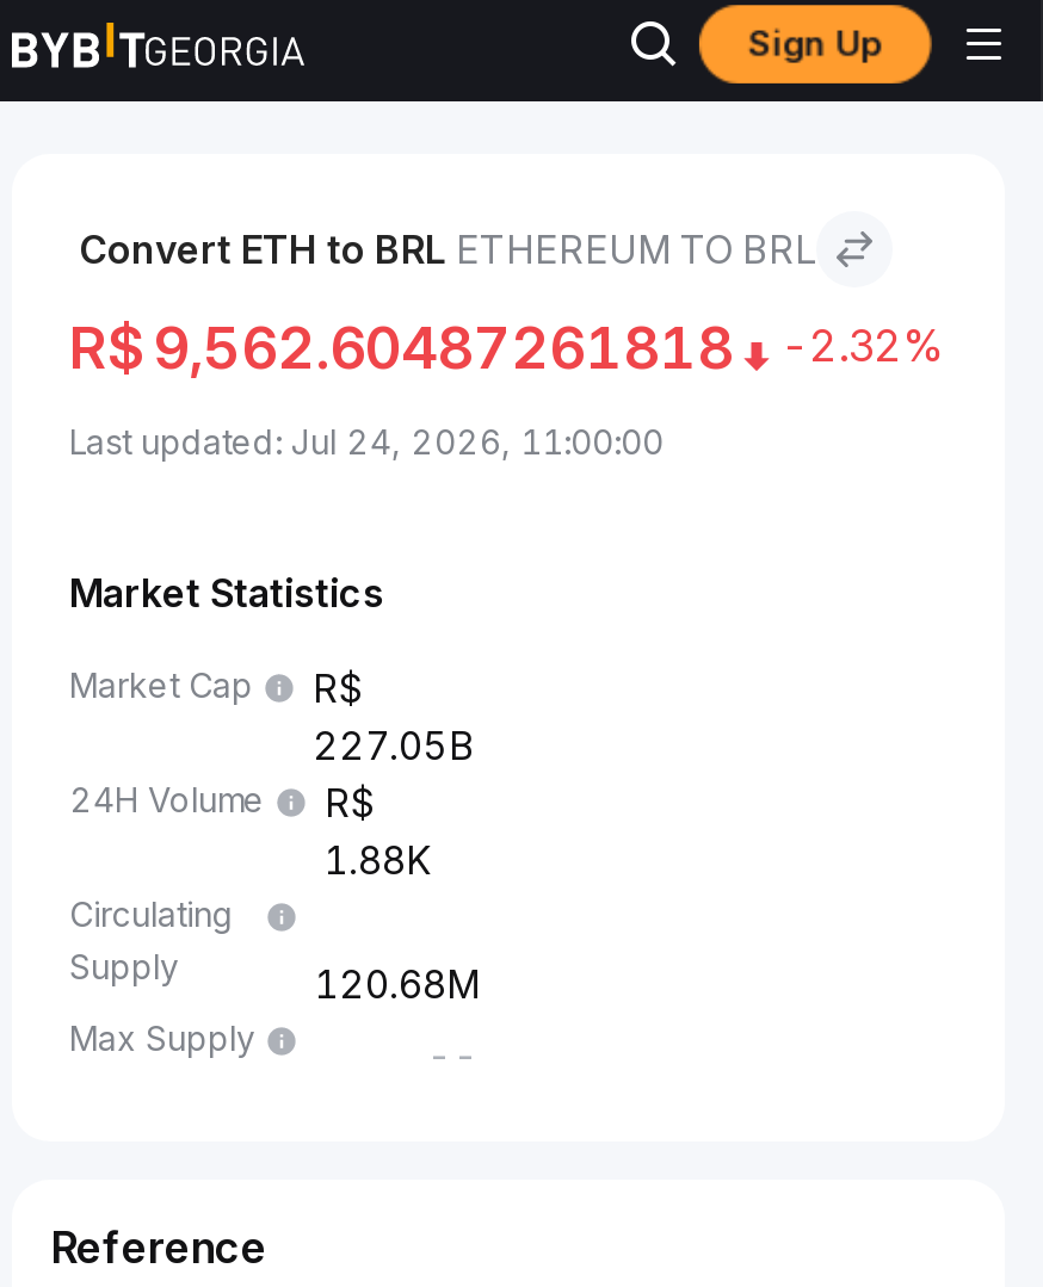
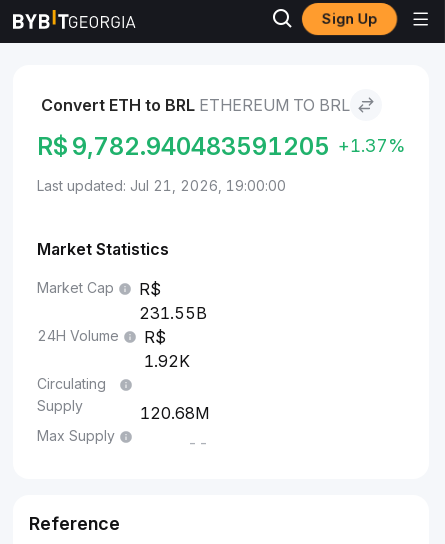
[69,313,943,383] R$ 9,562.60487261818 | -2.32% -> [37,132,405,161] R$ 9,782.940483591205 +1.37%
[69,421,664,461] Last updated: Jul 24, 2026, 11:00:00 -> [37,177,286,194] Last updated: Jul 21, 2026, 19:00:00
[313,721,475,769] 227.05B -> [139,303,207,323] 231.55B
[325,836,432,884] 1.88K -> [144,351,190,371] 1.92K

